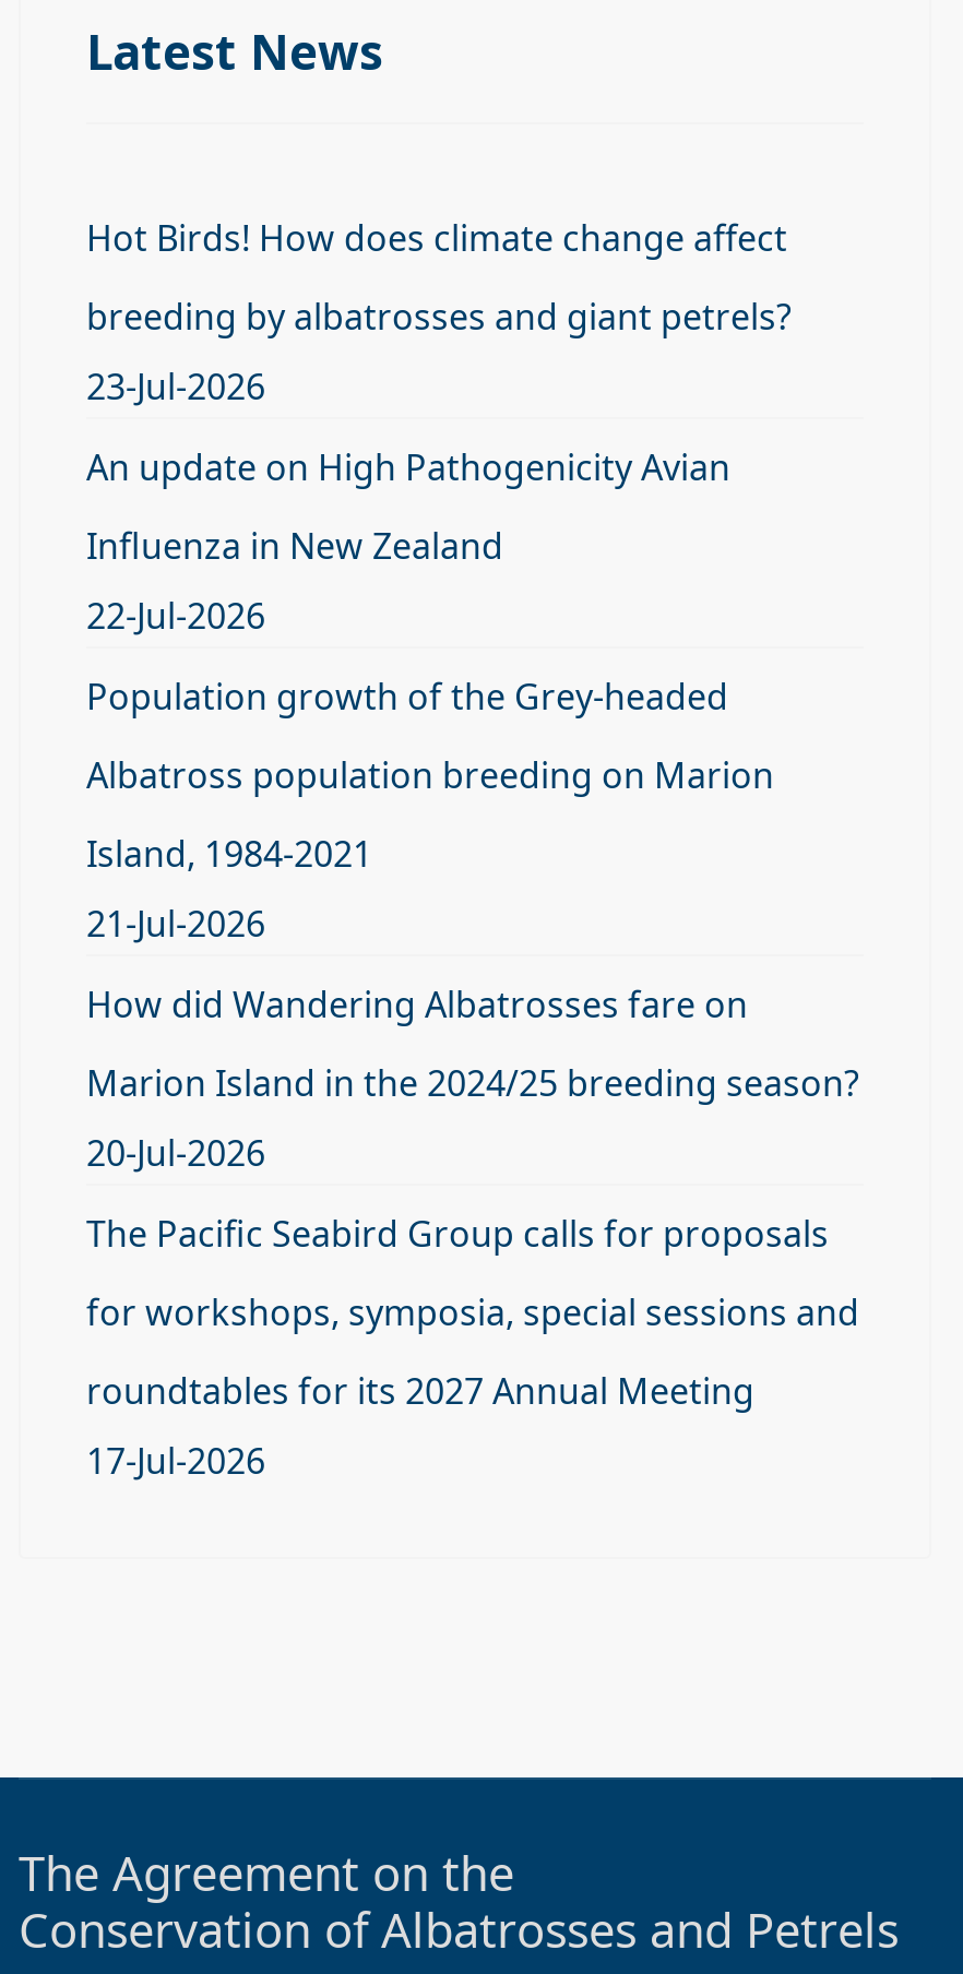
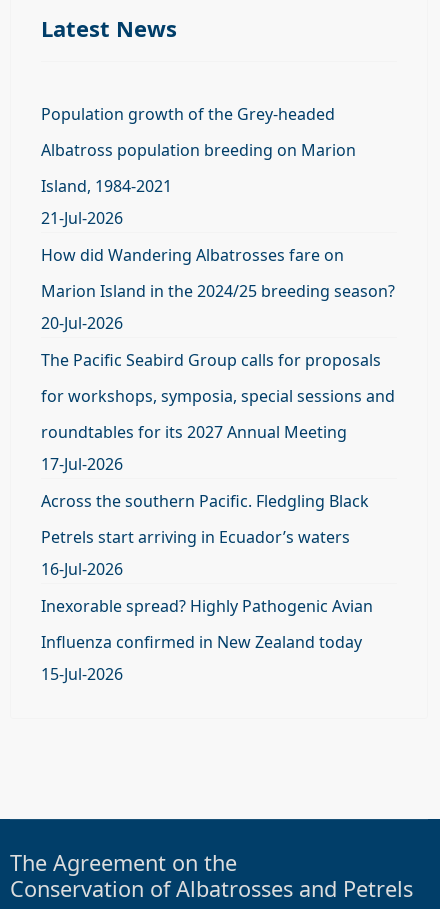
[86,214,792,640] Hot Birds! How does climate change affect | breeding by albatrosses and giant petrels? | 23-Jul-2026 | An update on High Pathogenicity Avian | Influenza in New Zealand | 22-Jul-2026 -> none
moved [86,672,859,1485] -> [41,103,395,475]: Population growth of the Grey-headed | Albatross population breeding on Marion | Island, 1984-2021 | ... | roundtables for its 2027 Annual Meeting | 17-Jul-2026
none -> [41,490,373,685] Across the southern Pacific. Fledgling Black | Petrels start arriving in Ecuador’s waters | 16-Jul-2026 | Inexorable spread? Highly Pathogenic Avian | Influenza confirmed in New Zealand today | 15-Jul-2026

